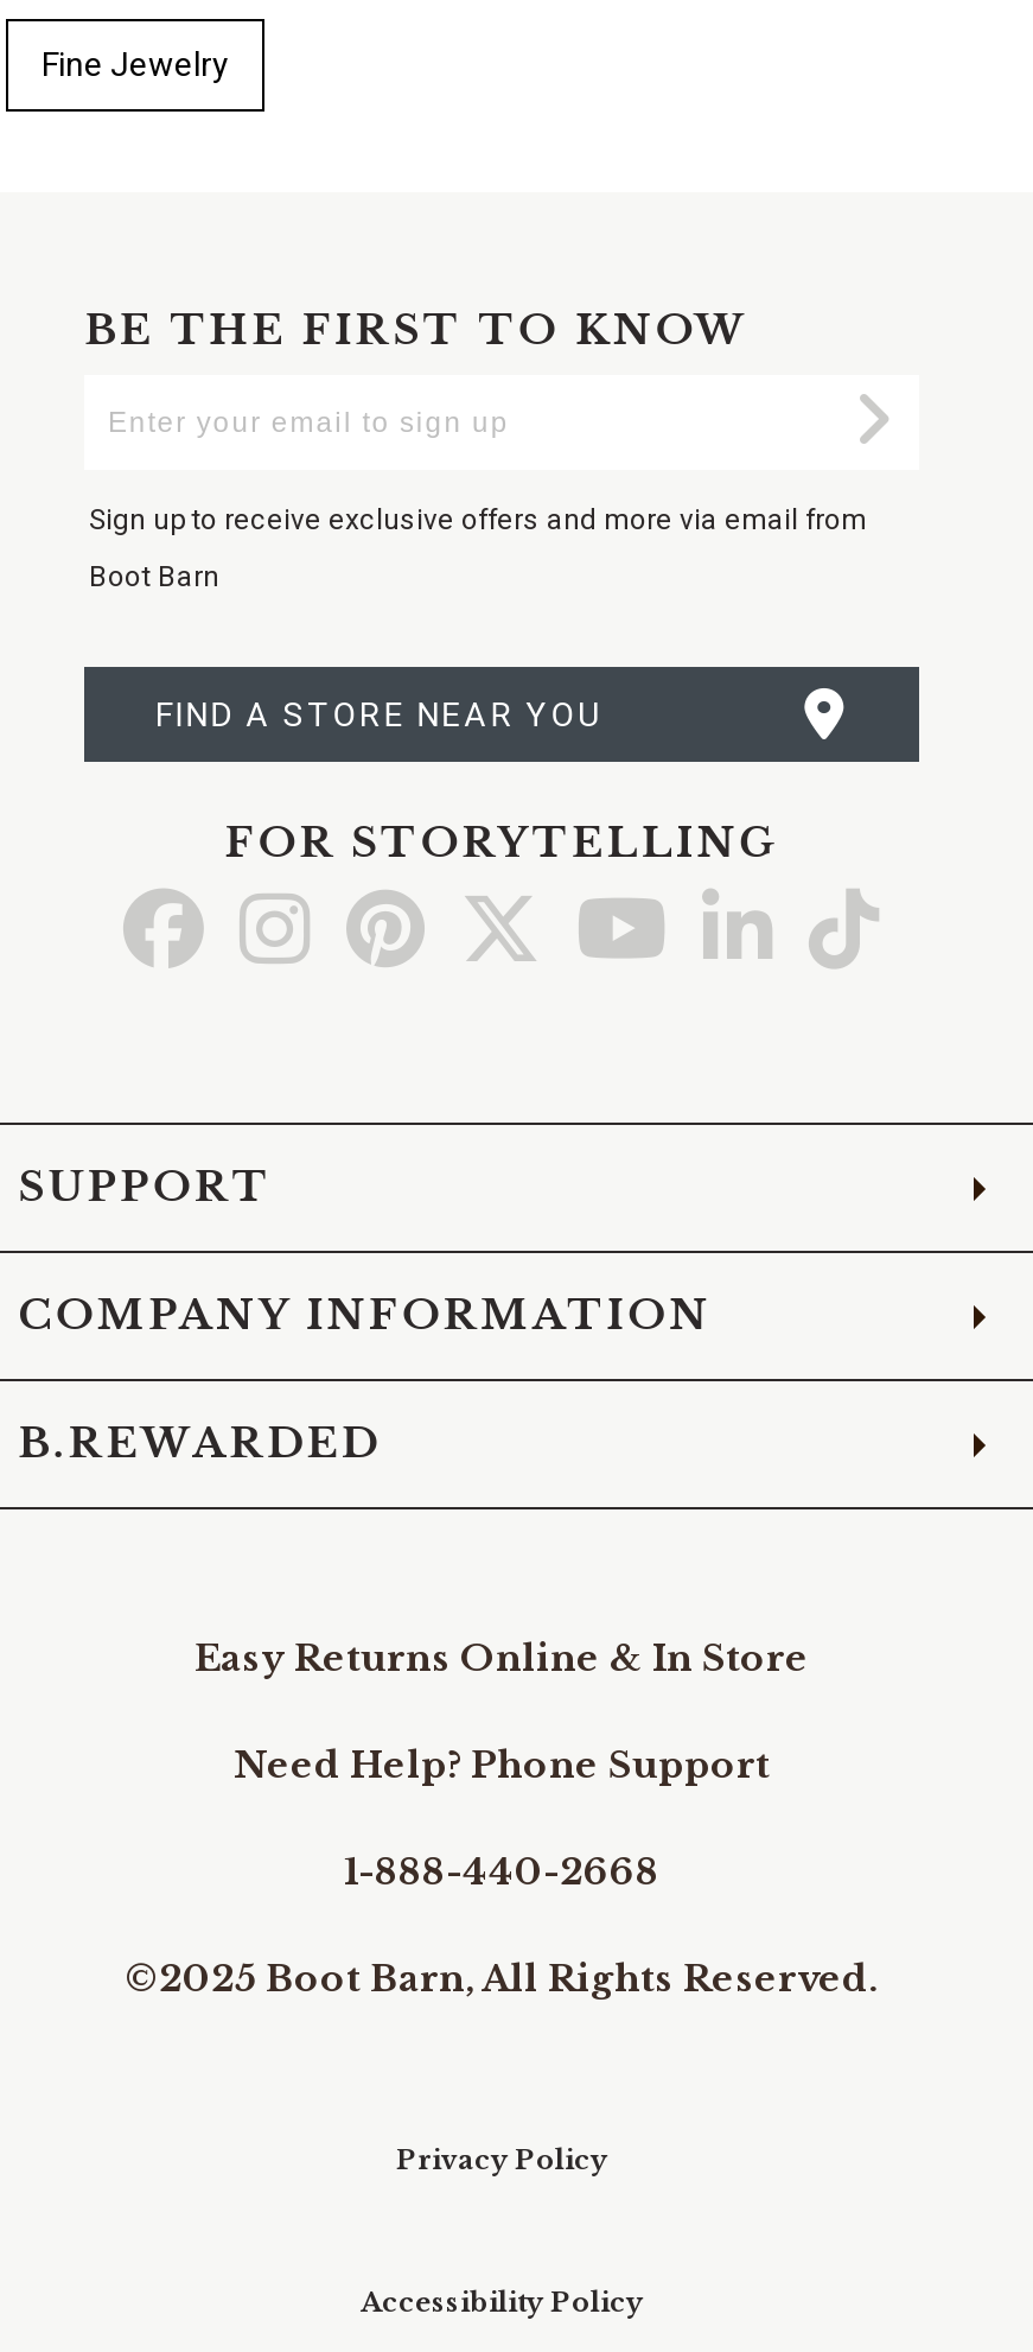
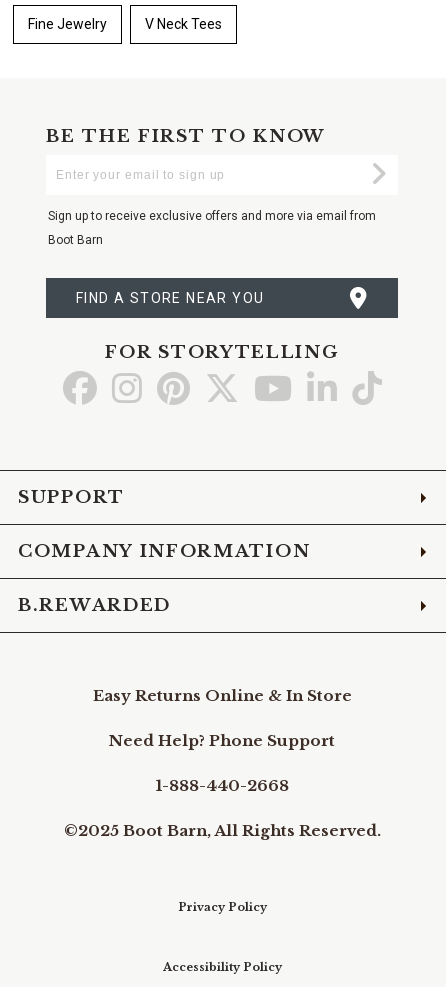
none -> [145,16,222,32] V Neck Tees

